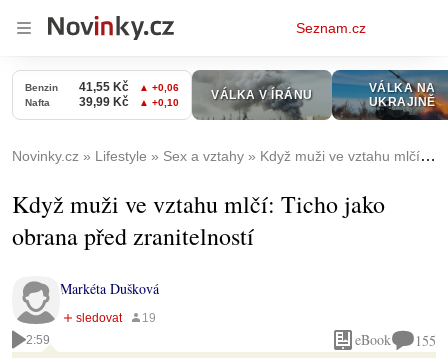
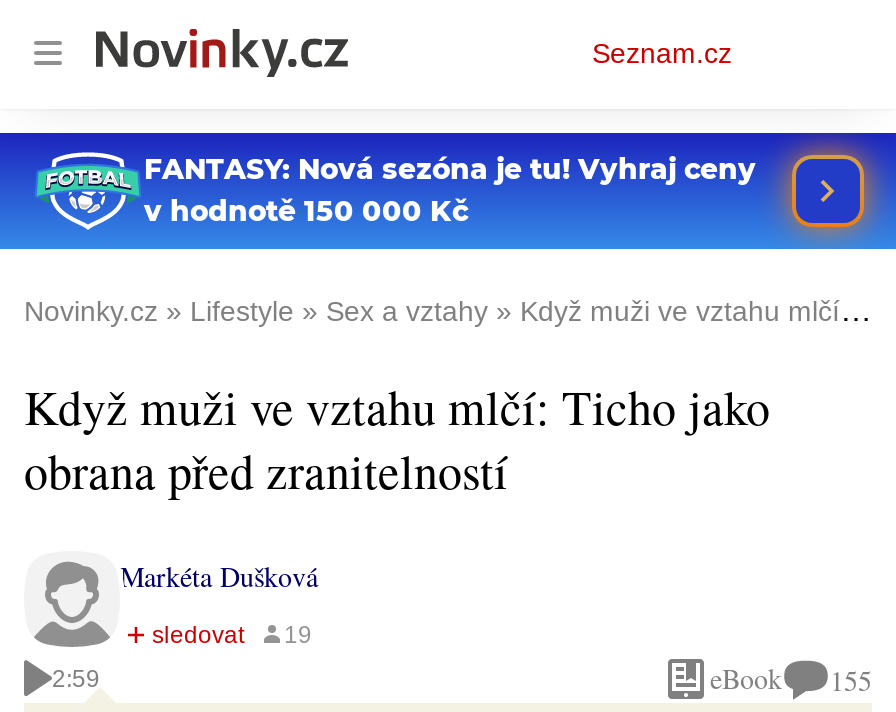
[3,68,445,125] [image] -> [6,131,890,251] [image]

